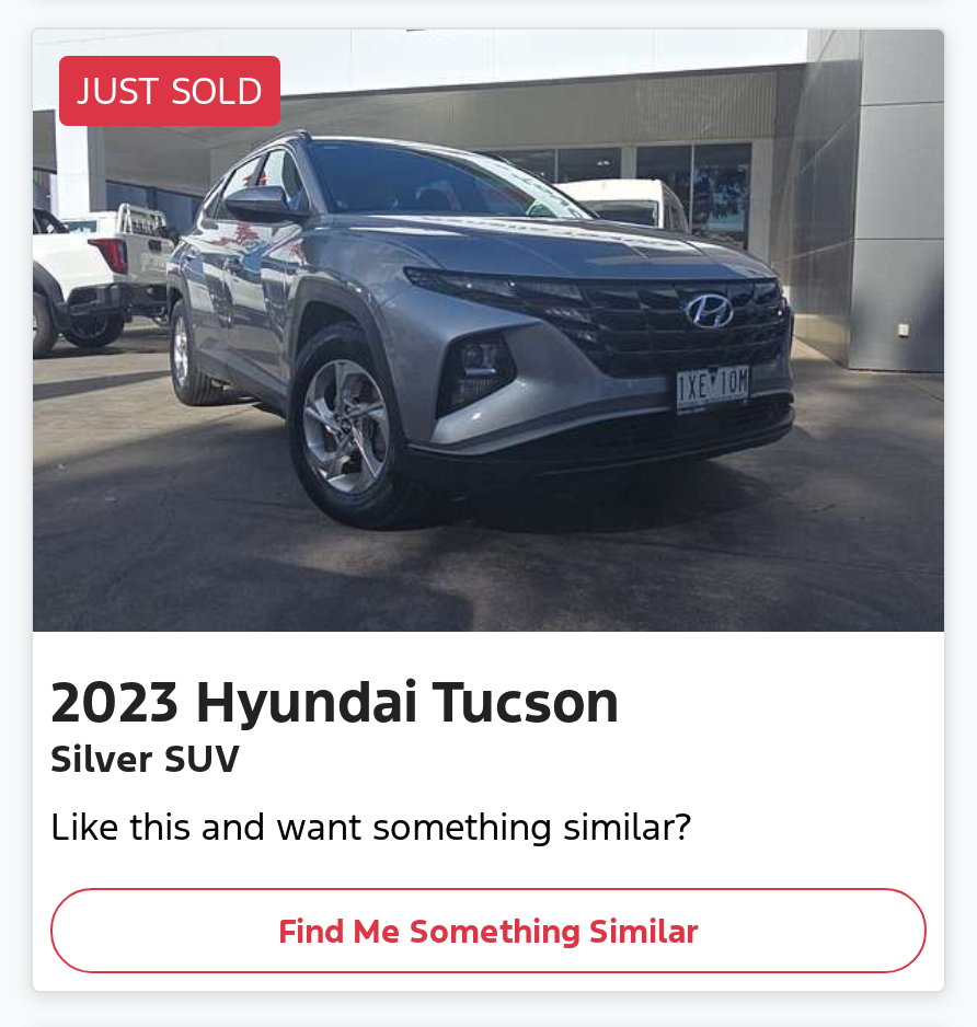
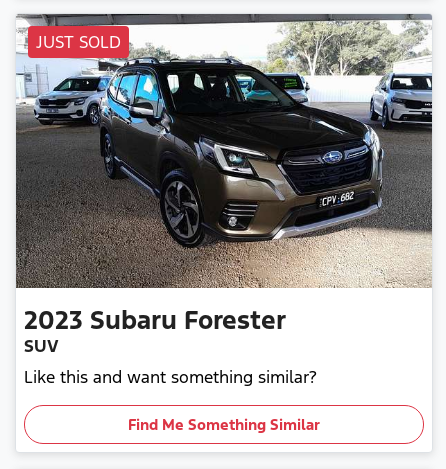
[31,31,946,782] [image] | 2023 Hyundai Tucson | Silver SUV -> [15,13,432,357] [image] | 2023 Subaru Forester | SUV

